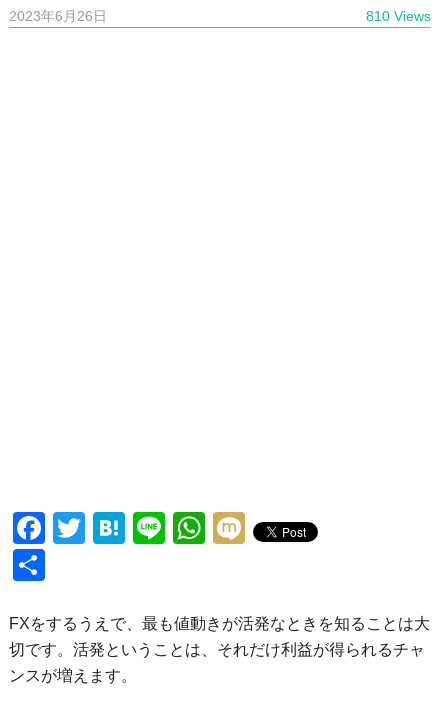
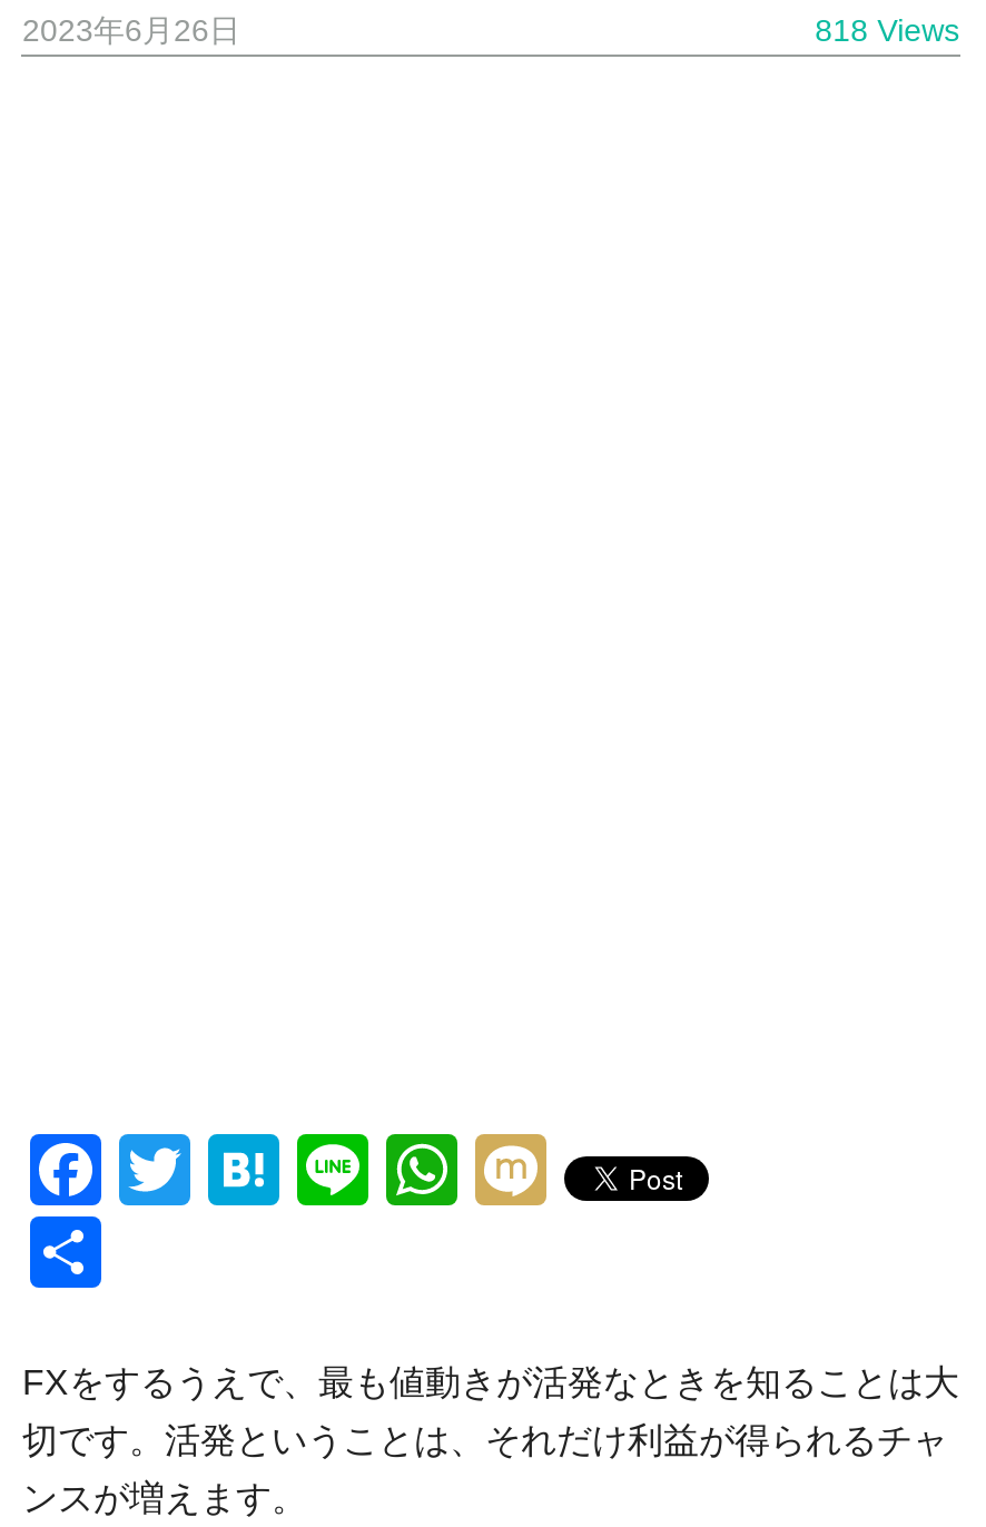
[366,8,431,24] 810 Views -> [815,12,960,48] 818 Views

